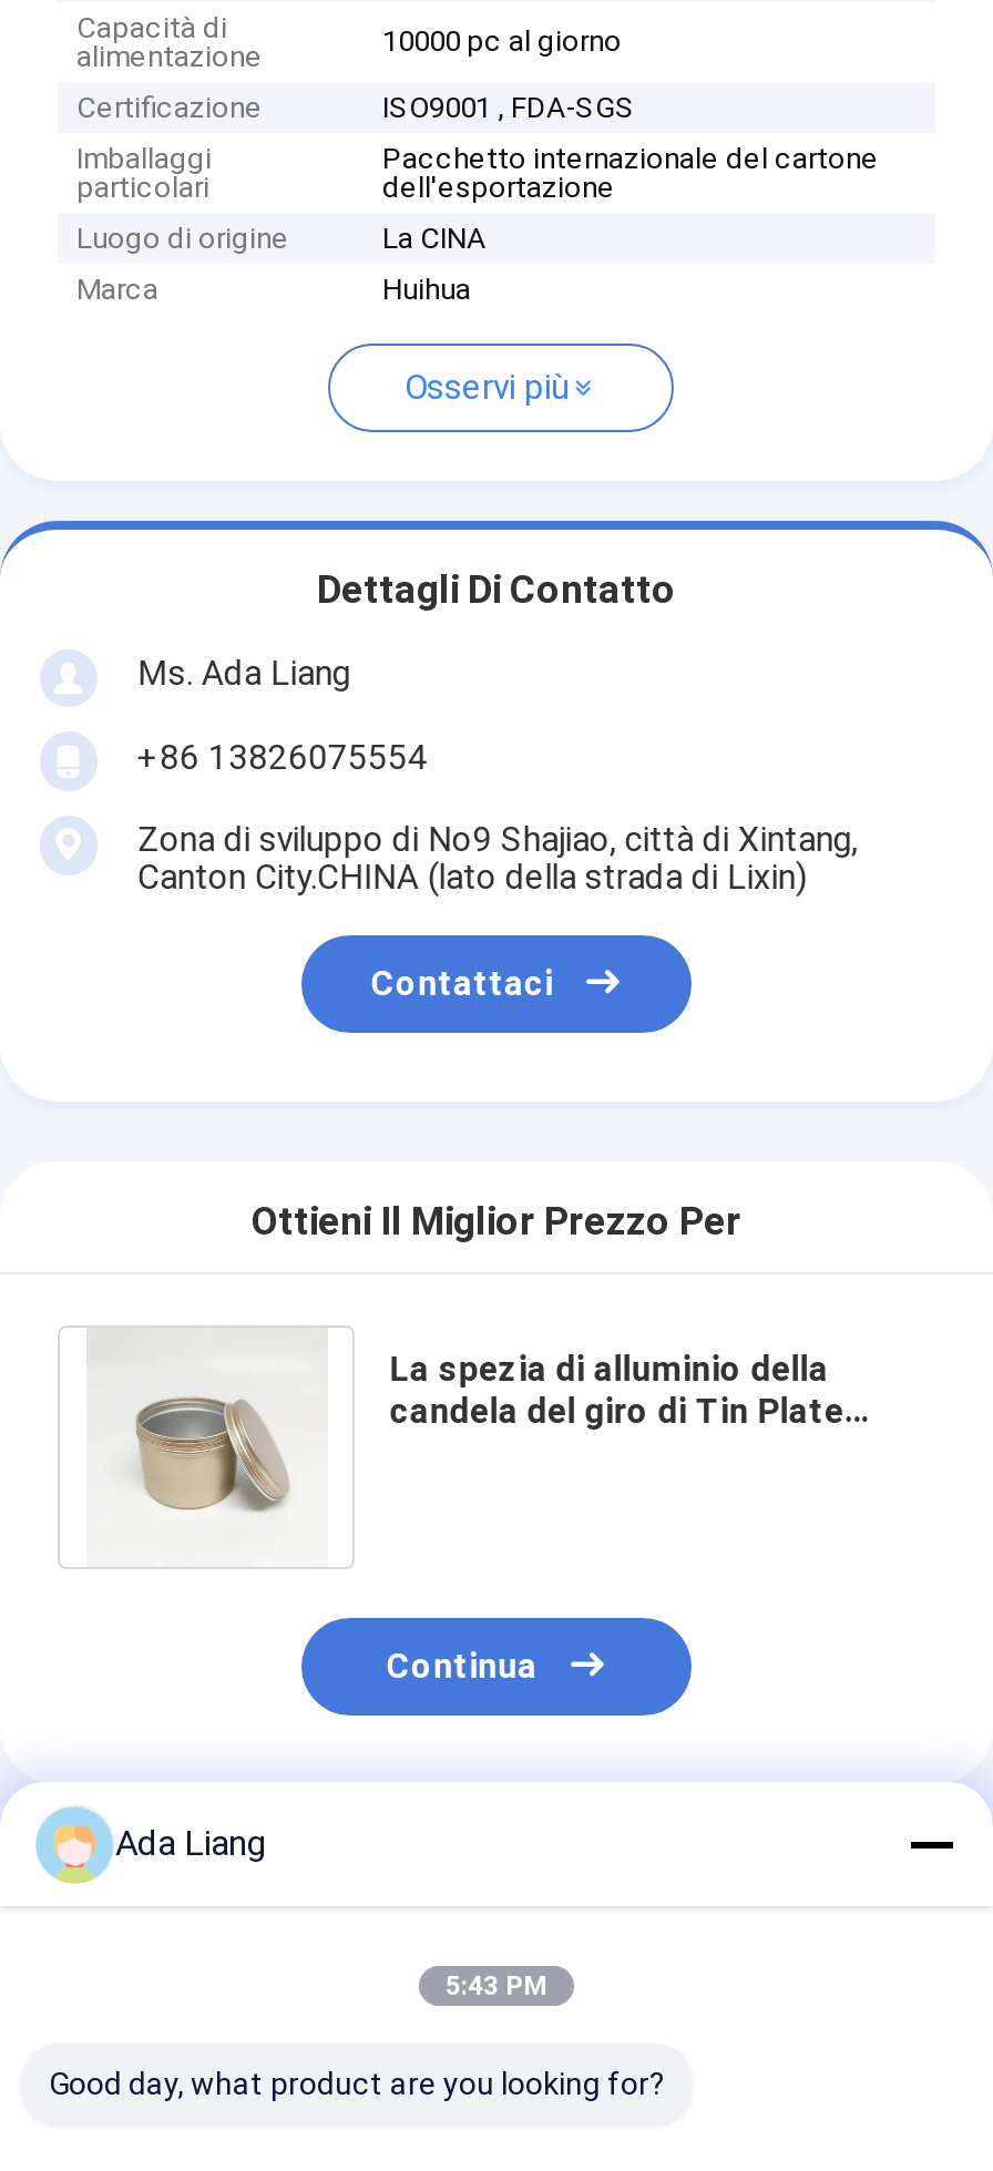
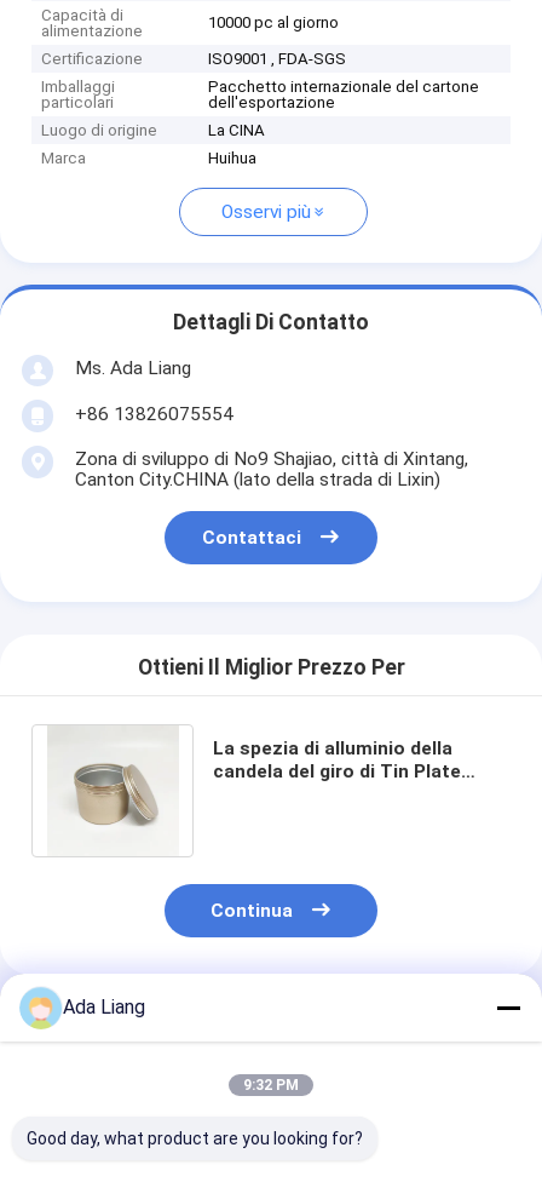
[446,1970,547,2001] 5:43 PM -> [243,1077,299,1094] 9:32 PM

